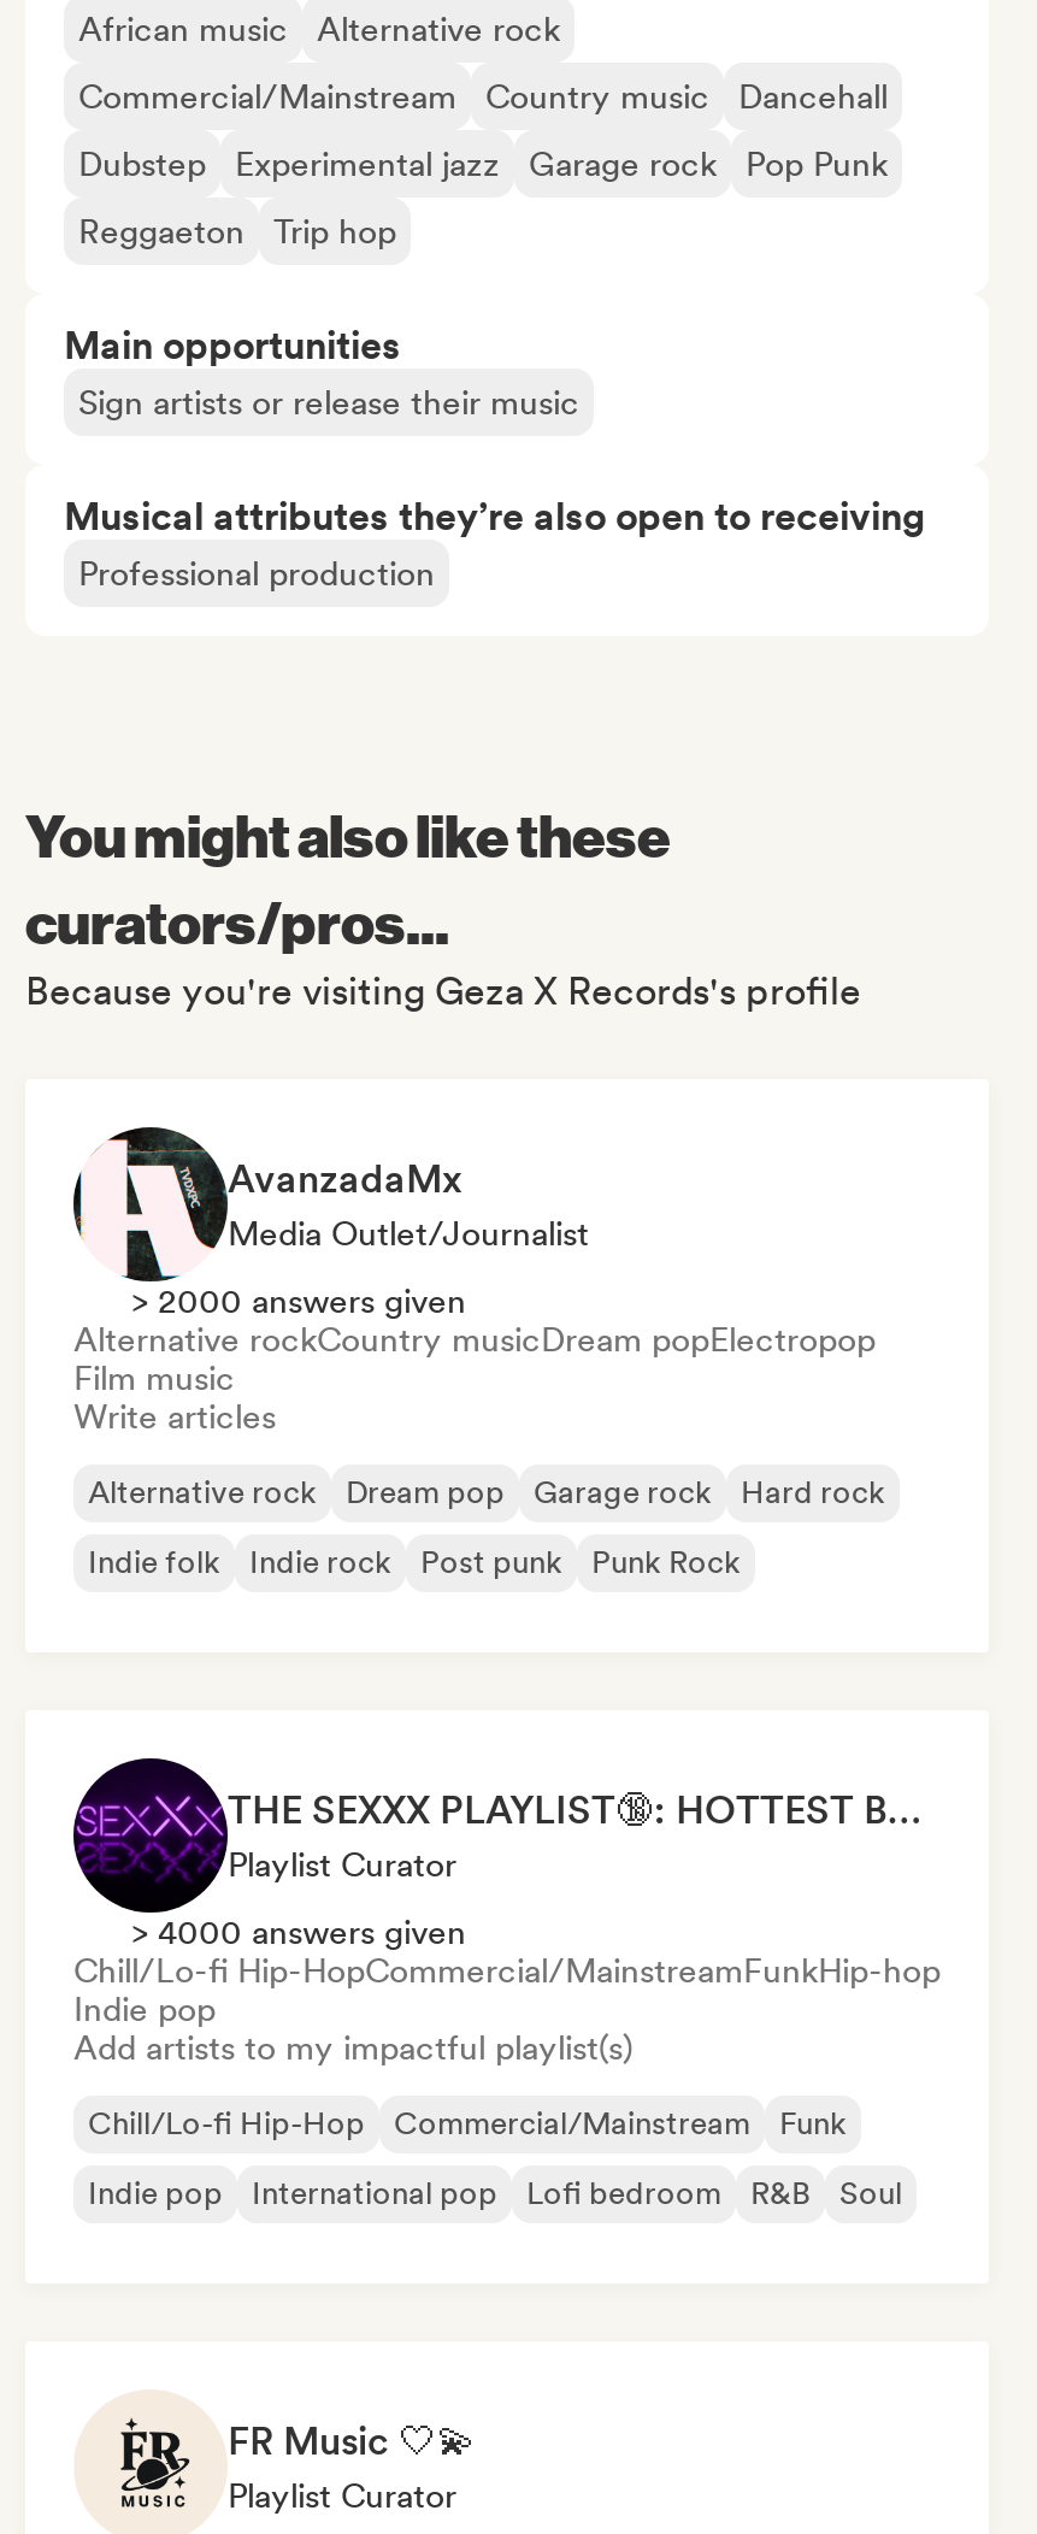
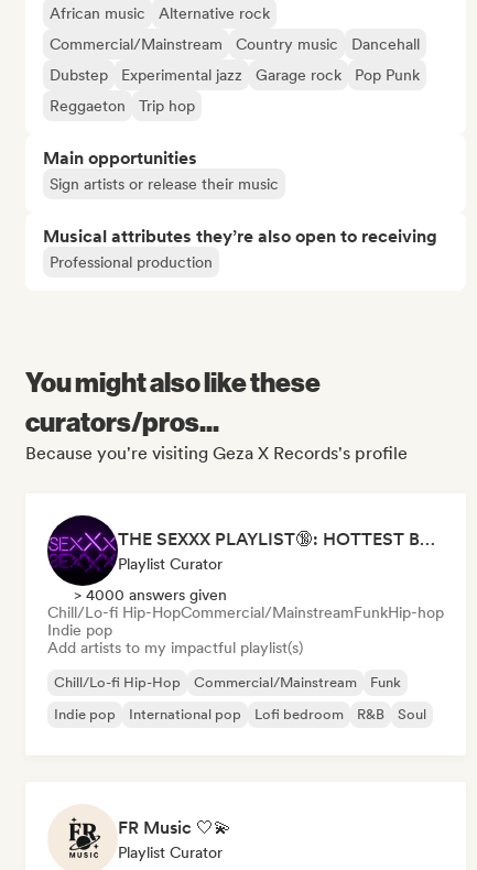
[73,1130,885,1580] [image] | AvanzadaMx | Media Outlet/Journalist | > 2000 answers given | Alternative rockCountry musicDream popElectropop | Film music | Write articles | Alternative rock | Dream pop | Garage rock | Hard rock | Indie folk | Indie rock | Post punk | Punk Rock -> none

